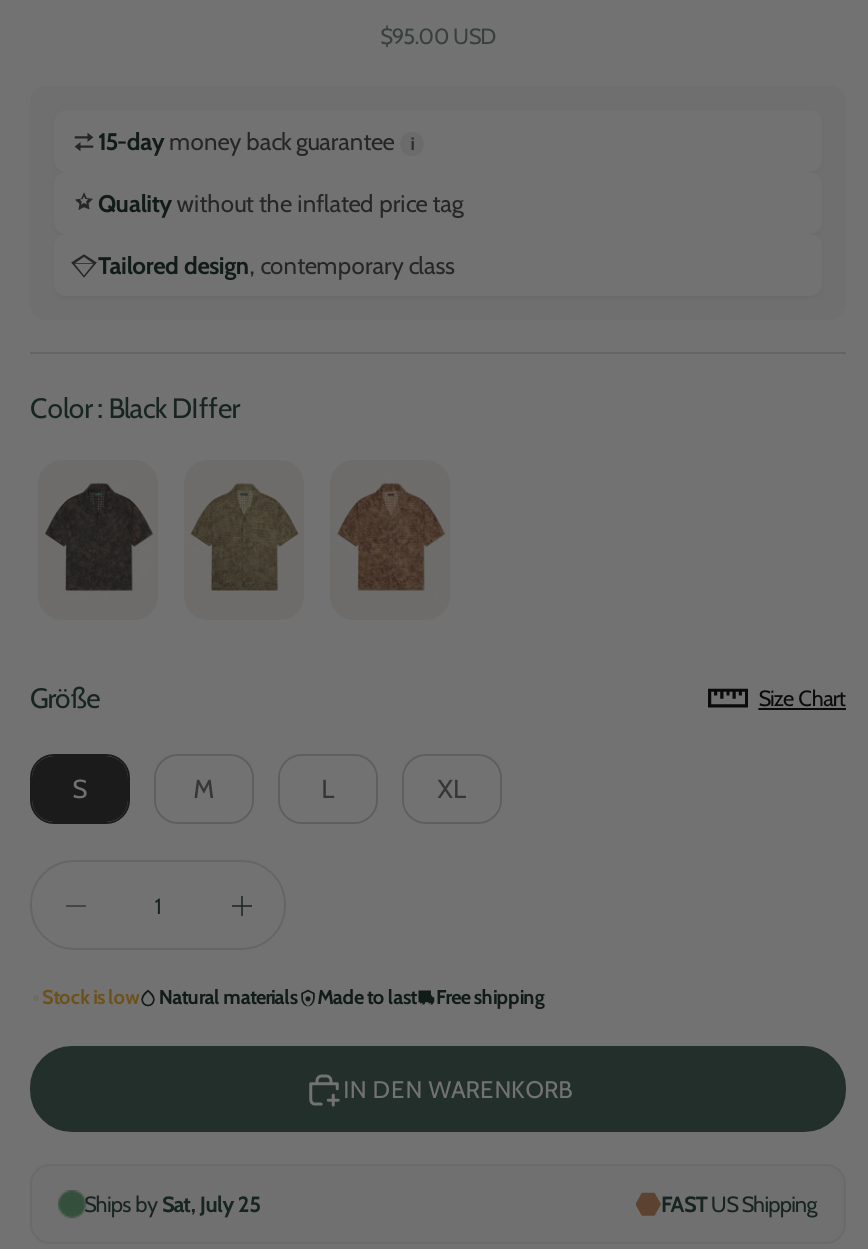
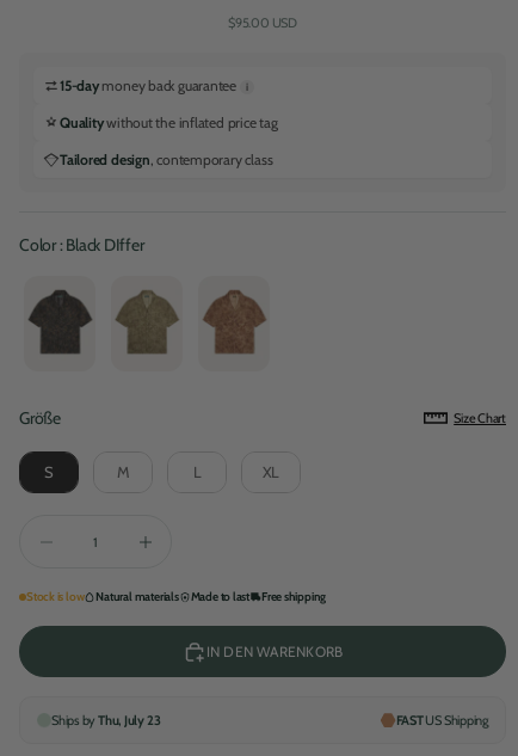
[84,1190,261,1218] Ships by Sat, July 25 -> [51,712,160,729] Ships by Thu, July 23

